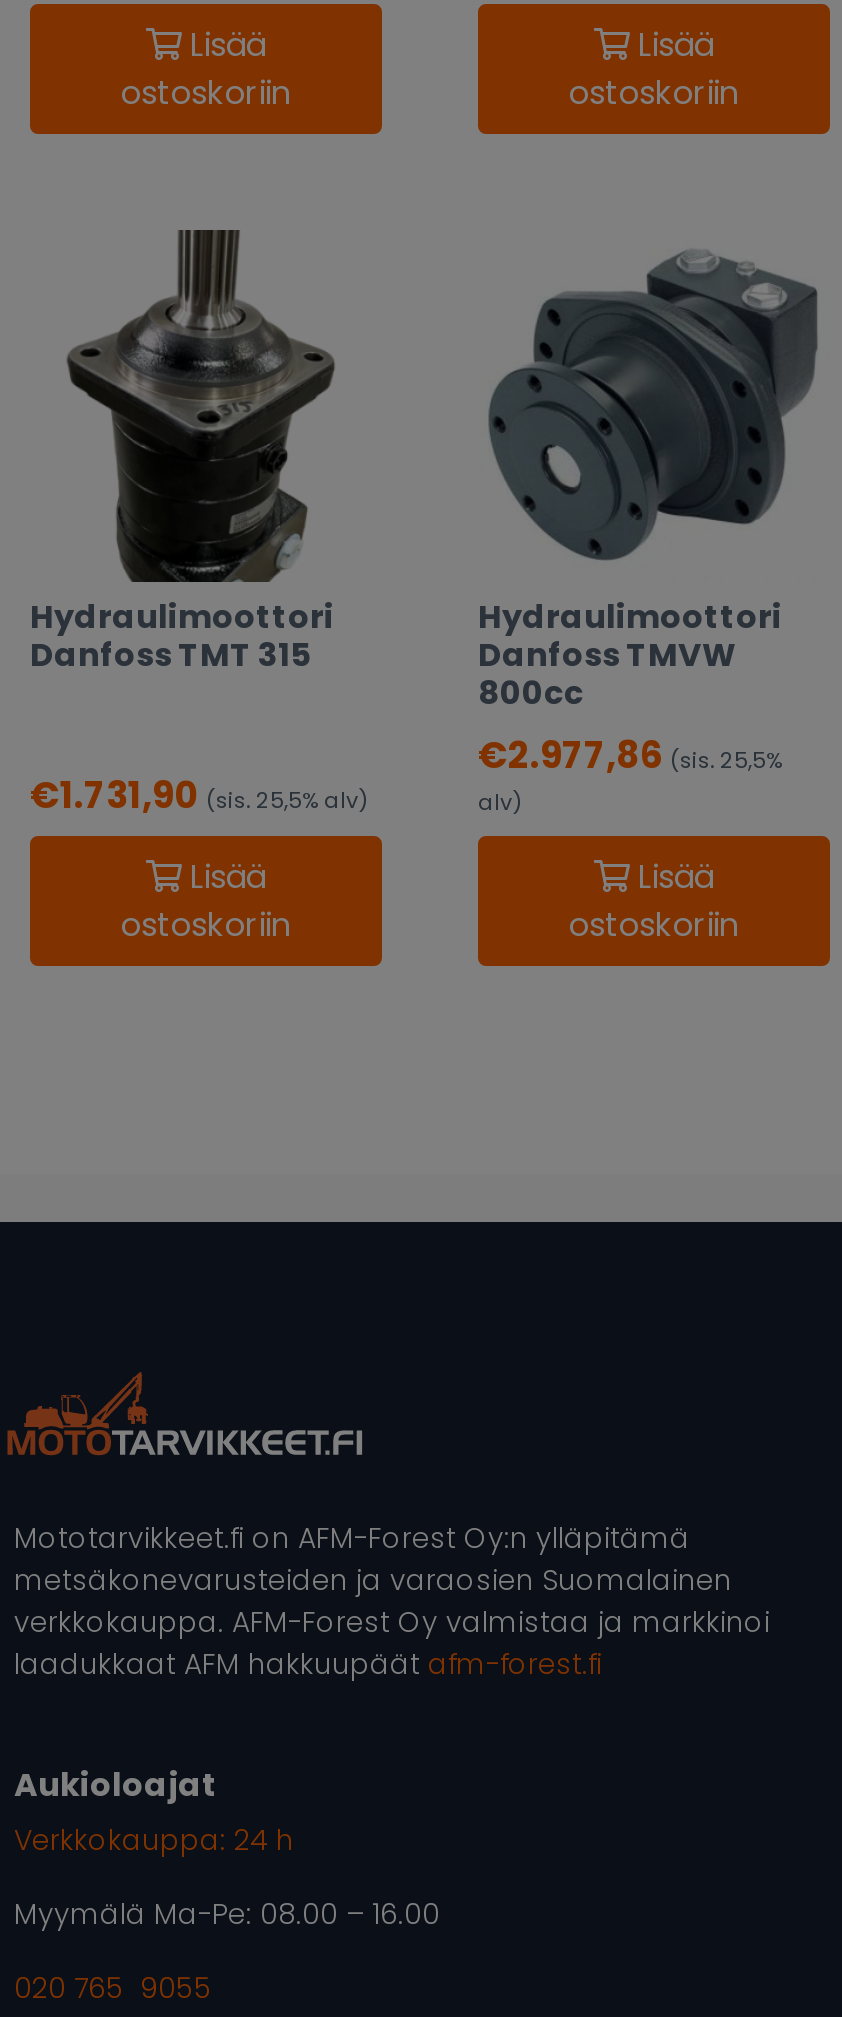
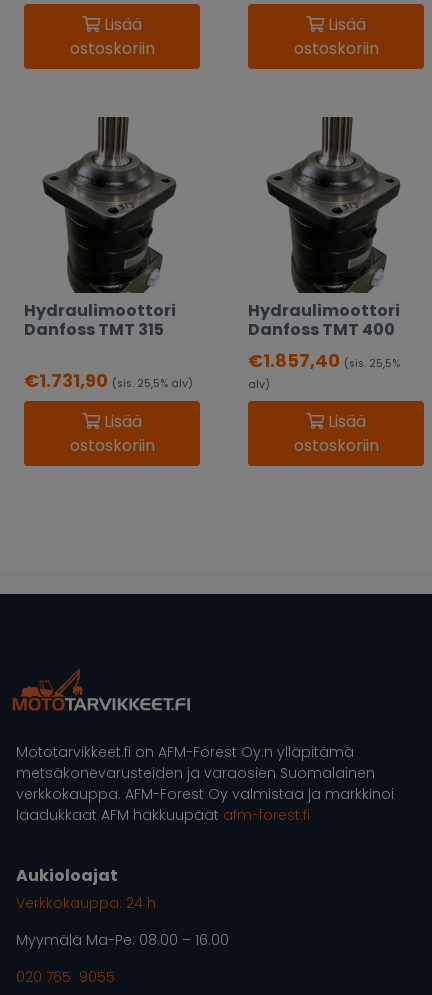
[478,230,820,780] [image] | Danfoss TMVW | 800cc | €2.977,86 (sis. 25,5% -> [248,116,418,373] [image] | Danfoss TMT 400 | €1.857,40 (sis. 25,5%

